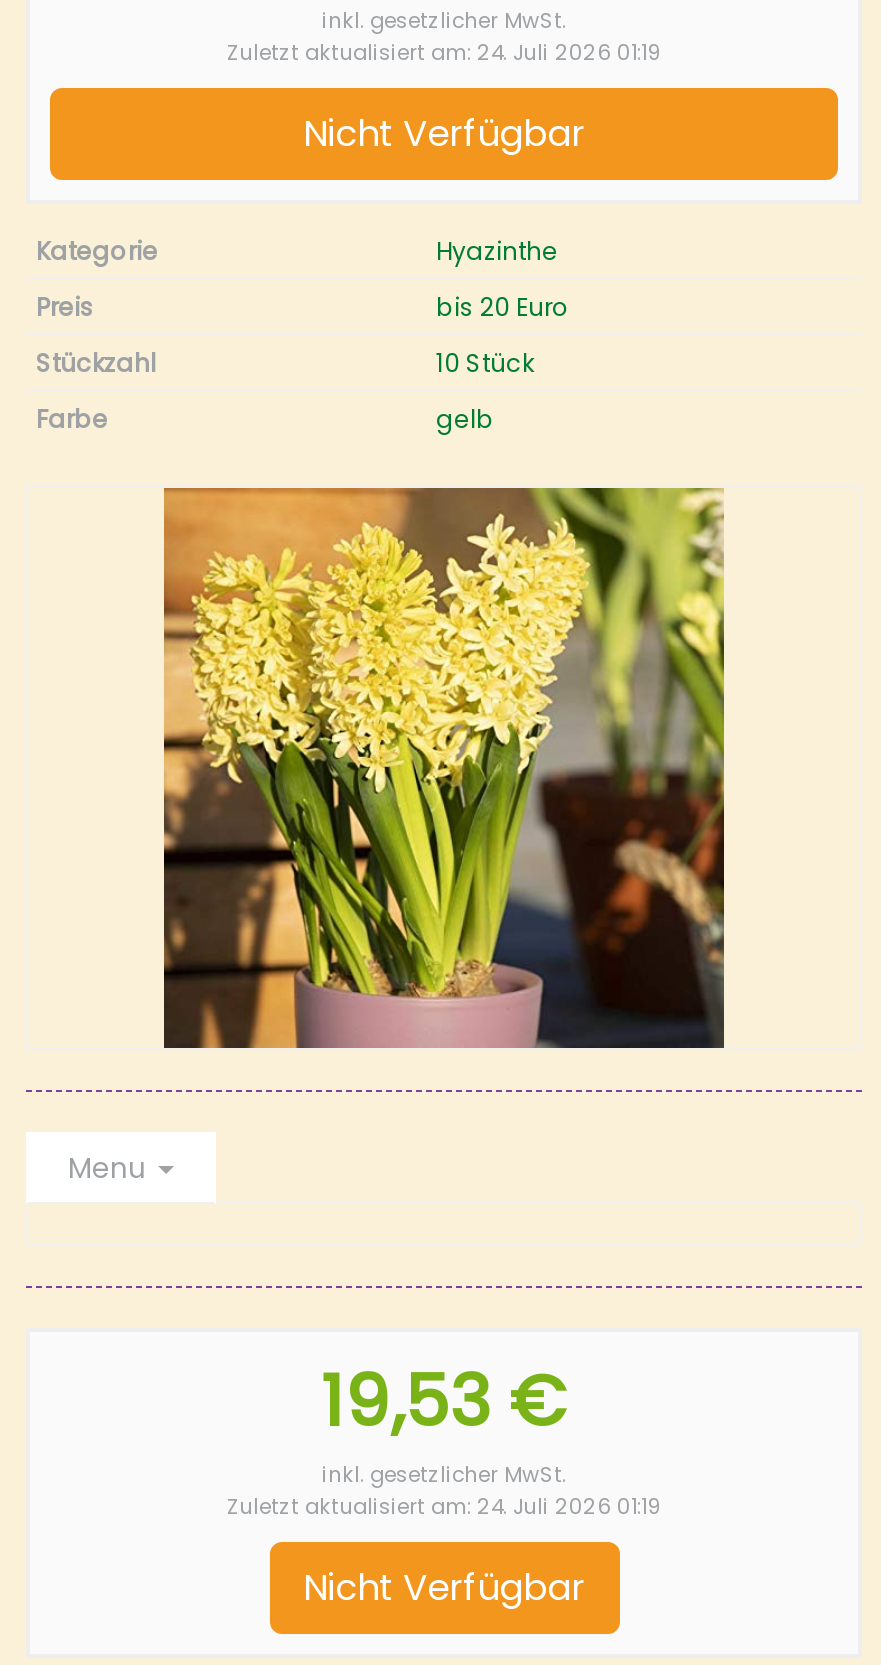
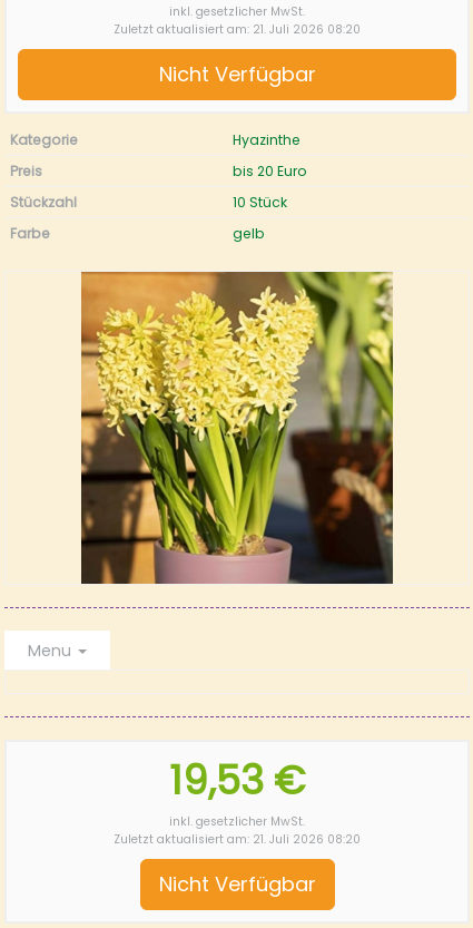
[227,38,661,68] Zuletzt aktualisiert am: 24. Juli 2026 01:19 -> [114,21,361,38] Zuletzt aktualisiert am: 21. Juli 2026 08:20
[227,1492,661,1522] Zuletzt aktualisiert am: 24. Juli 2026 01:19 -> [114,831,361,848] Zuletzt aktualisiert am: 21. Juli 2026 08:20

